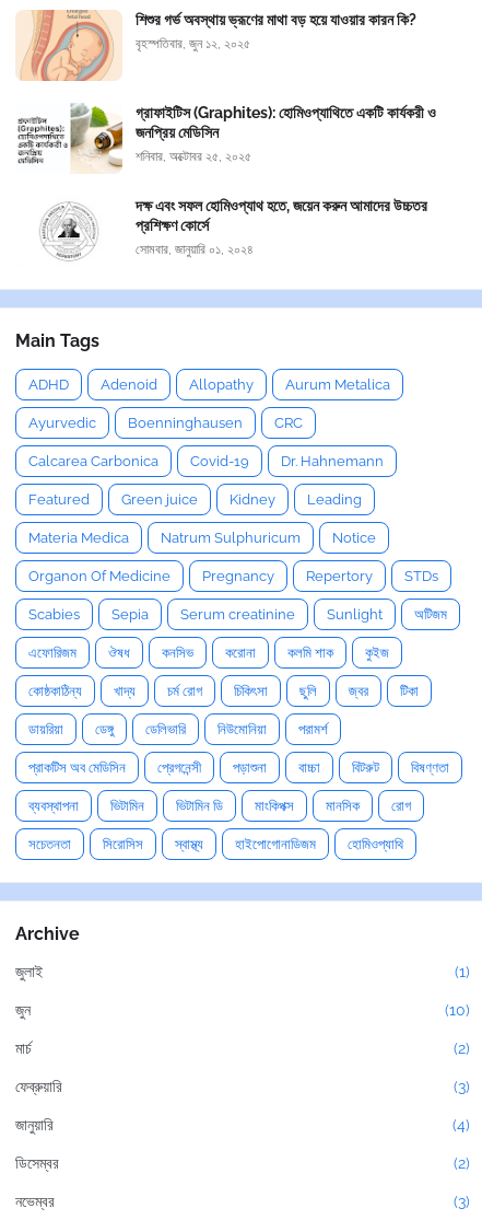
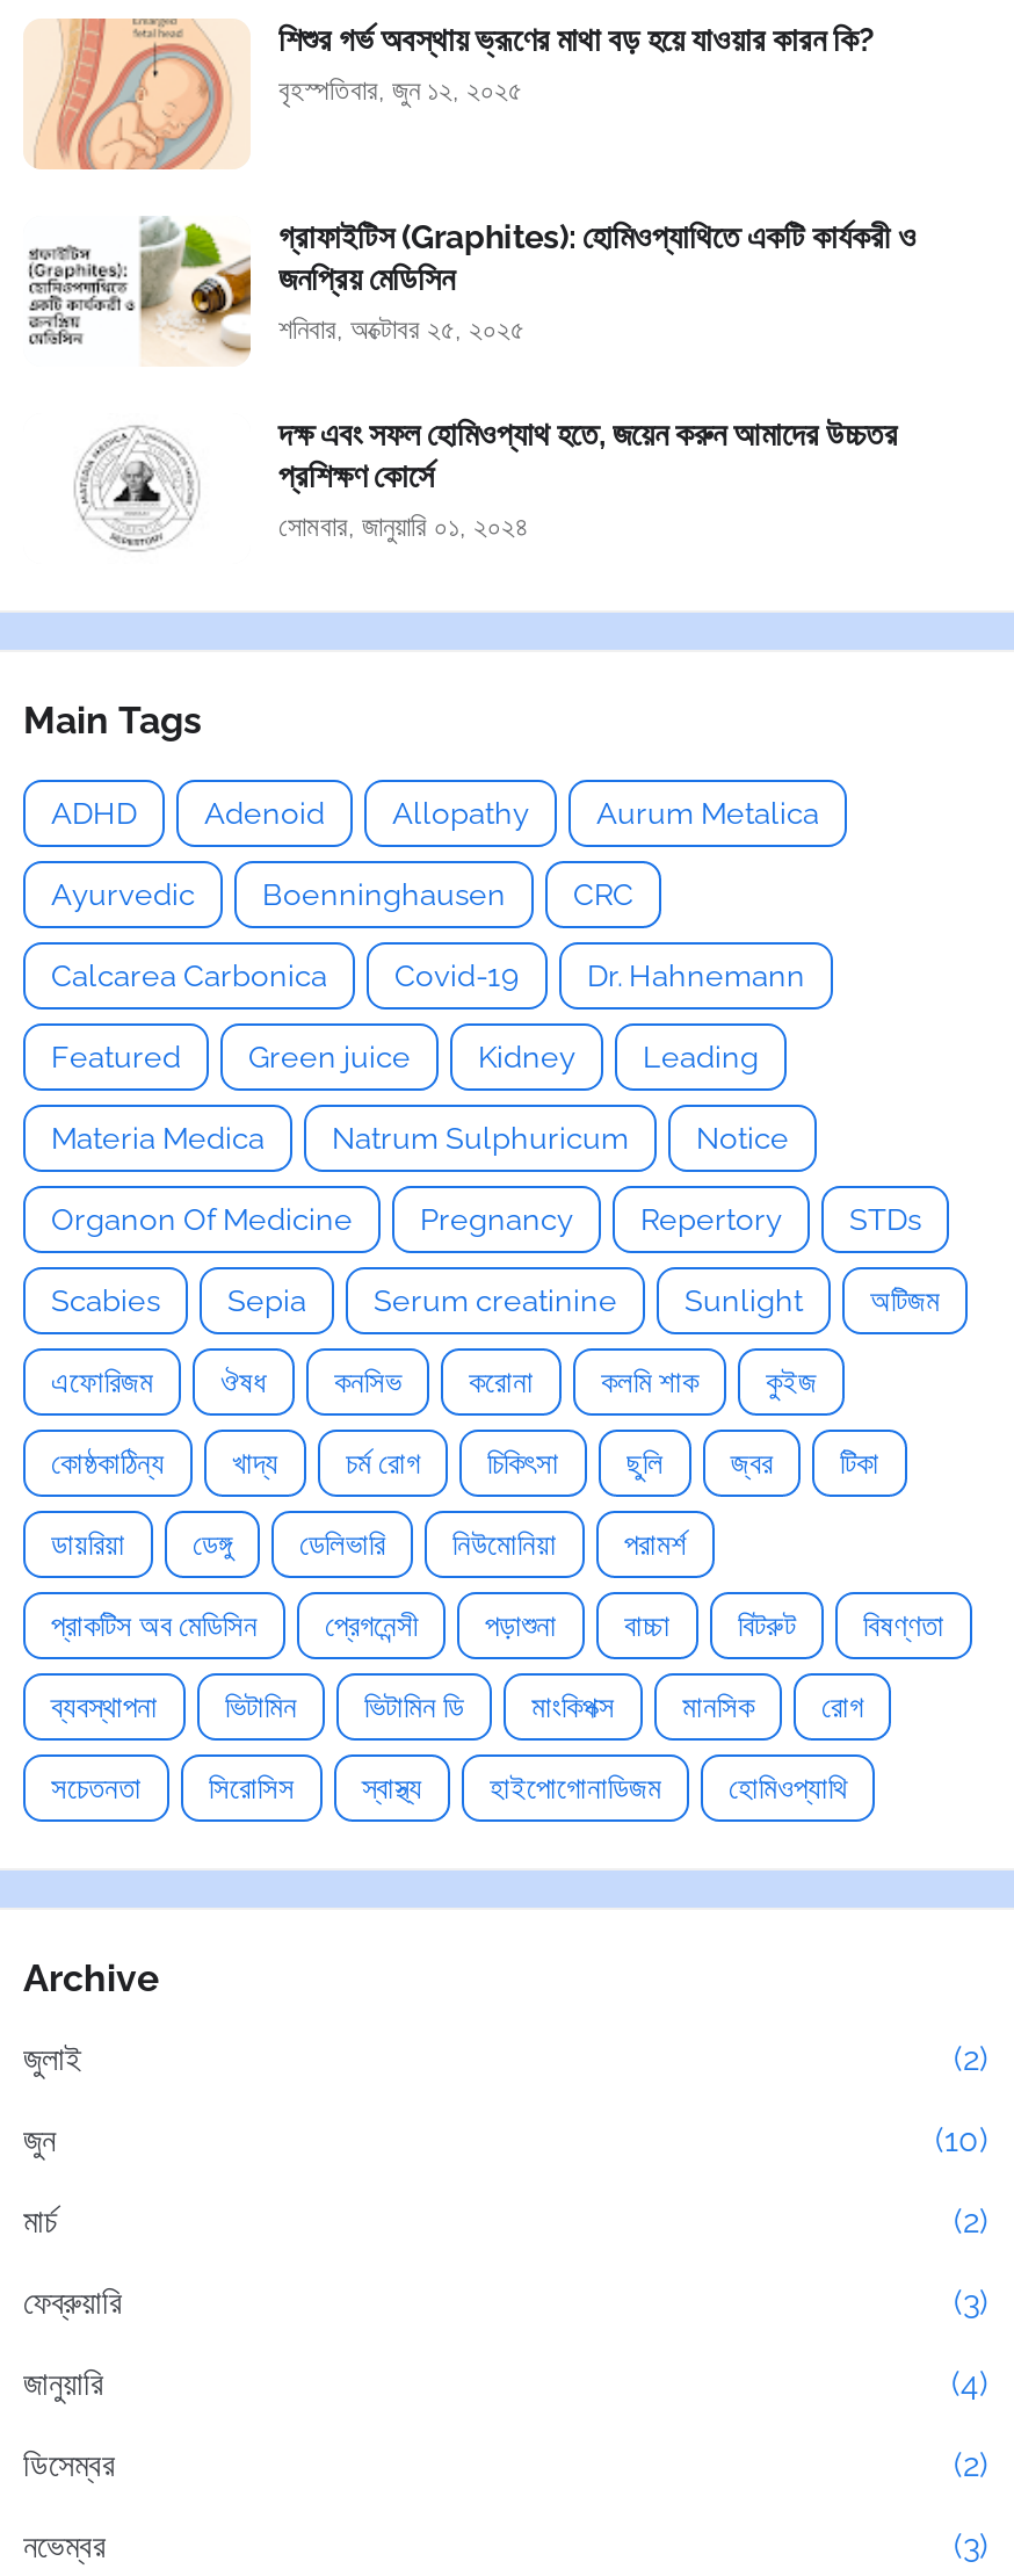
[455,963,470,980] (1) -> [954,2040,988,2077] (2)

